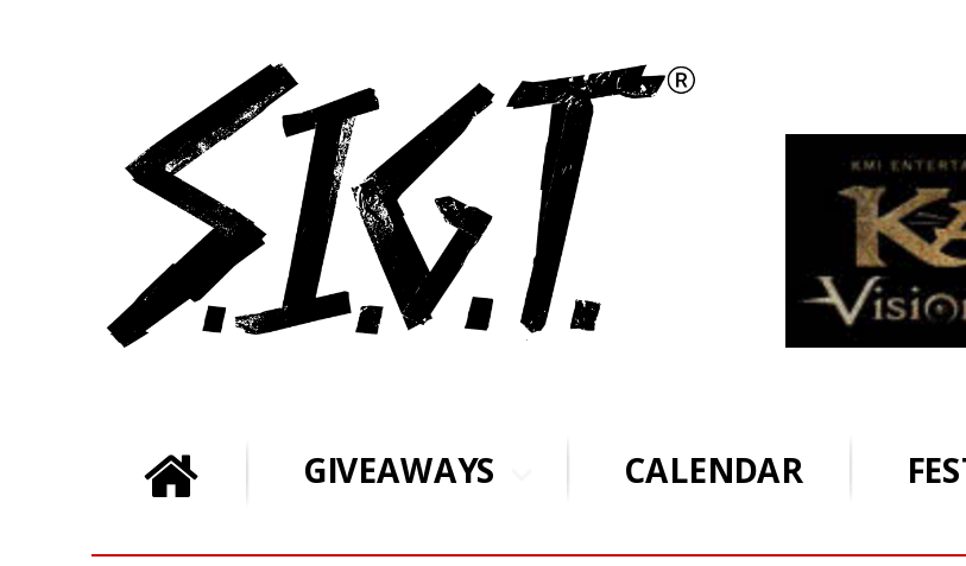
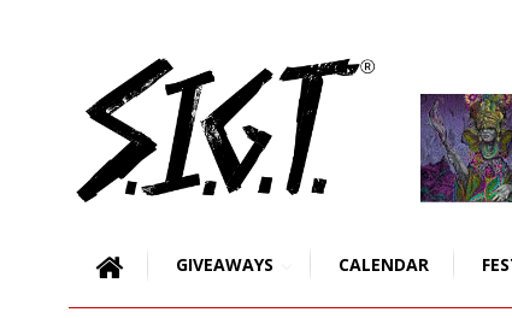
[783,132,959,350] [image] -> [419,93,508,204] [image]

